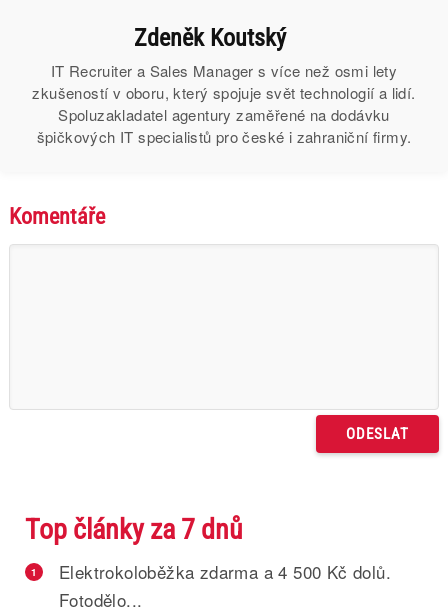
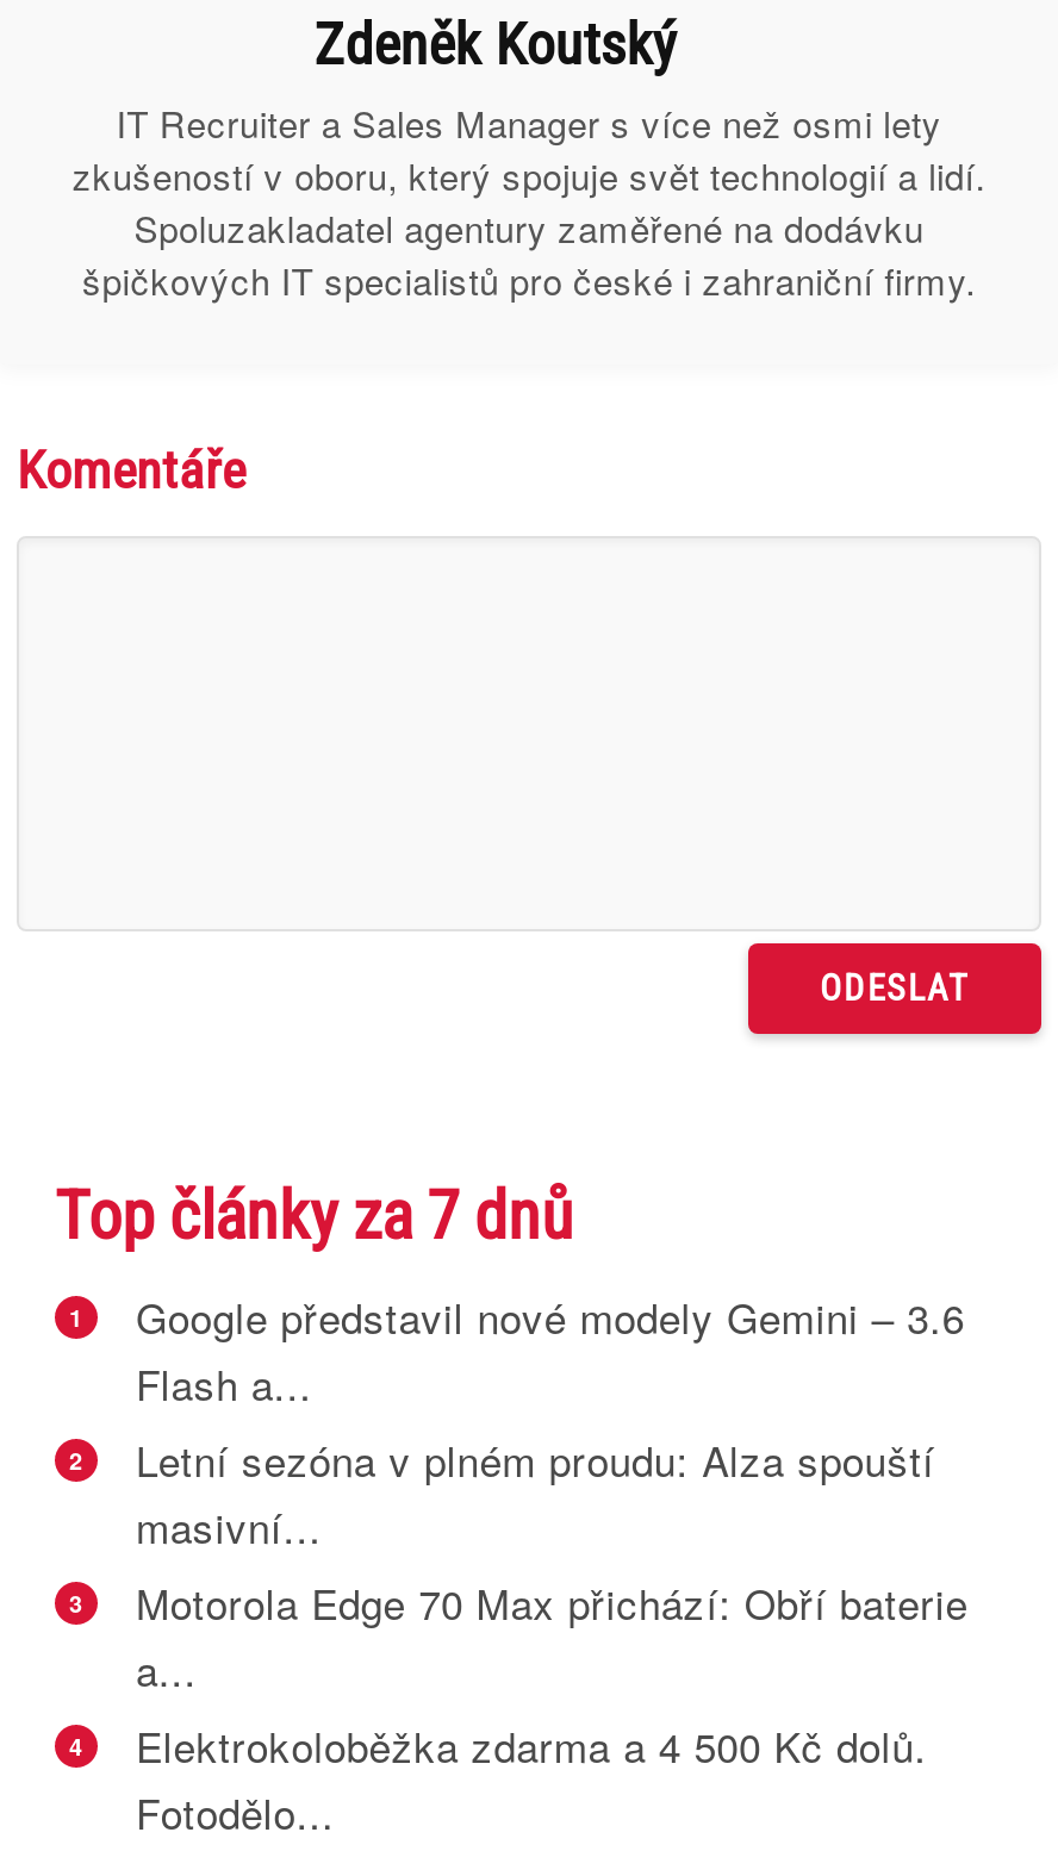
none -> [69,1286,968,1763] Google představil nové modely Gemini – 3.6 | Flash a... | 2 | Letní sezóna v plném proudu: Alza spouští | masivní... | 3 | Motorola Edge 70 Max přichází: Obří baterie | a... | 4

